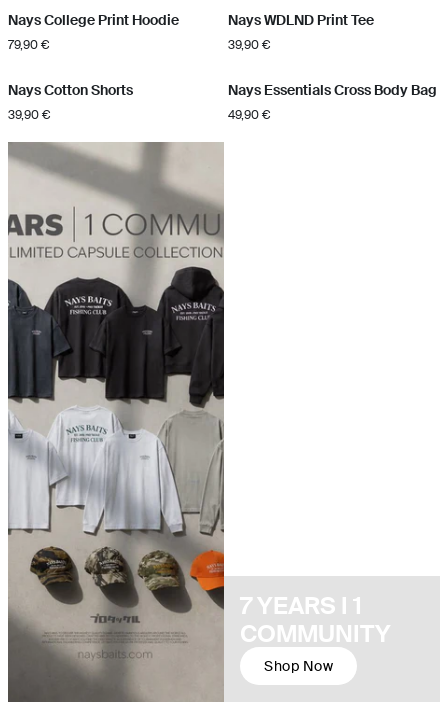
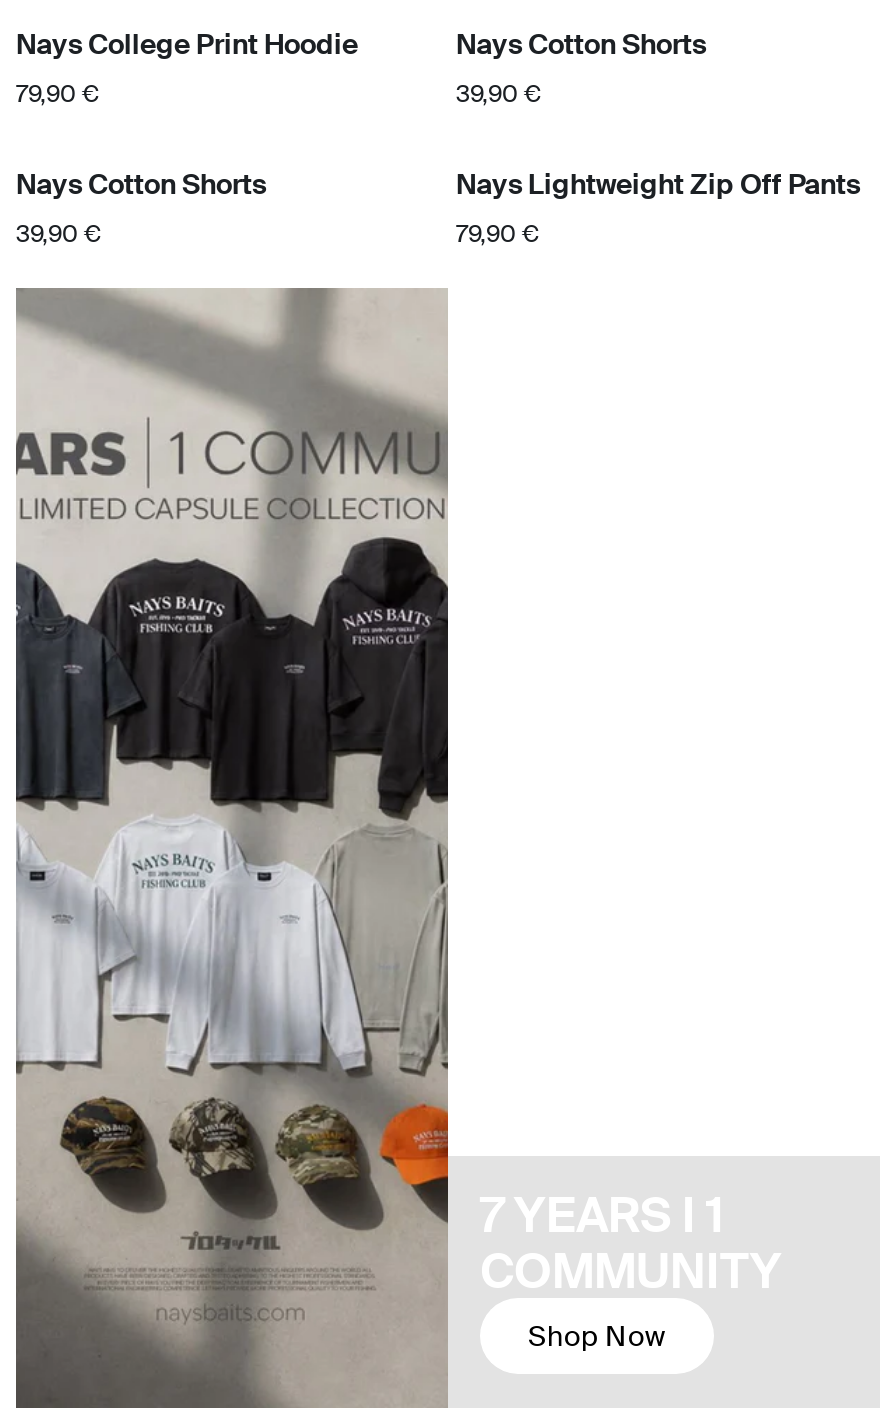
[228,11,374,29] Nays WDLND Print Tee -> [456,26,706,62] Nays Cotton Shorts
[228,81,437,99] Nays Essentials Cross Body Bag -> [456,166,860,202] Nays Lightweight Zip Off Pants
[228,107,270,123] 49,90 € -> [456,218,538,250] 79,90 €

